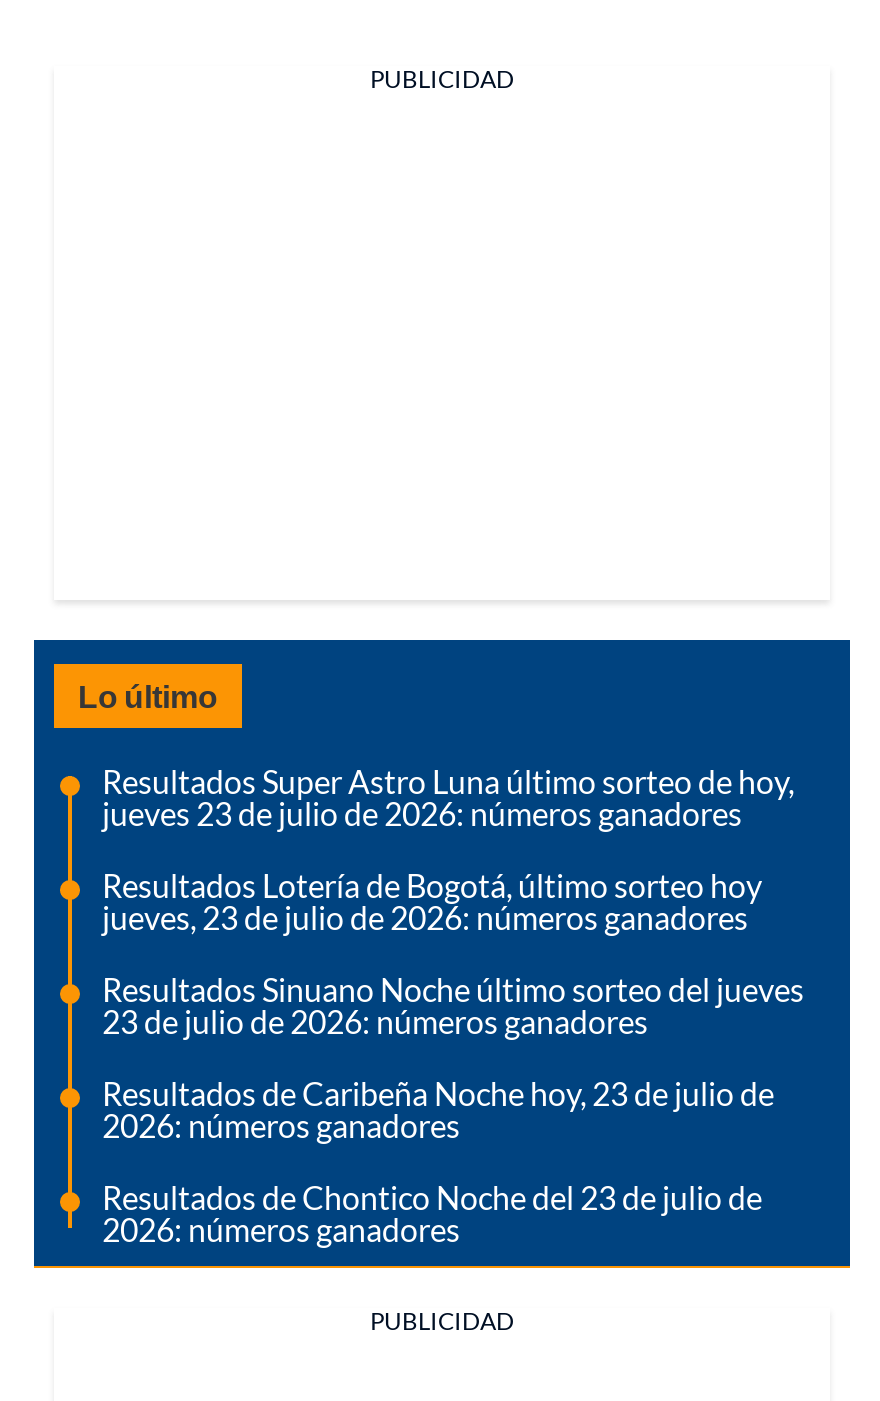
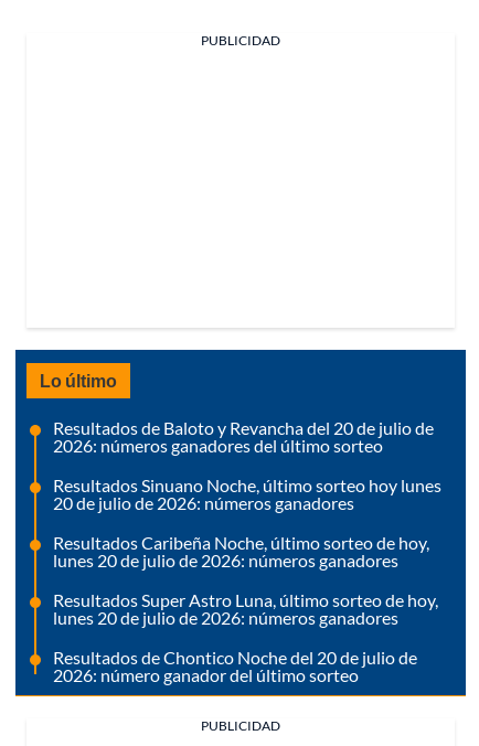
[102,762,794,832] Resultados Super Astro Luna último sorteo de hoy, | jueves 23 de julio de 2026: números ganadores -> [53,417,434,456] Resultados de Baloto y Revancha del 20 de julio de | 2026: números ganadores del último sorteo
[102,866,762,936] Resultados Lotería de Bogotá, último sorteo hoy | jueves, 23 de julio de 2026: números ganadores -> [53,475,441,513] Resultados Sinuano Noche, último sorteo hoy lunes | 20 de julio de 2026: números ganadores
[102,970,804,1040] Resultados Sinuano Noche último sorteo del jueves | 23 de julio de 2026: números ganadores -> [53,532,429,571] Resultados Caribeña Noche, último sorteo de hoy, | lunes 20 de julio de 2026: números ganadores
[102,1074,774,1144] Resultados de Caribeña Noche hoy, 23 de julio de | 2026: números ganadores -> [53,589,438,628] Resultados Super Astro Luna, último sorteo de hoy, | lunes 20 de julio de 2026: números ganadores
[102,1178,762,1248] Resultados de Chontico Noche del 23 de julio de | 2026: números ganadores -> [53,647,417,685] Resultados de Chontico Noche del 20 de julio de | 2026: número ganador del último sorteo

